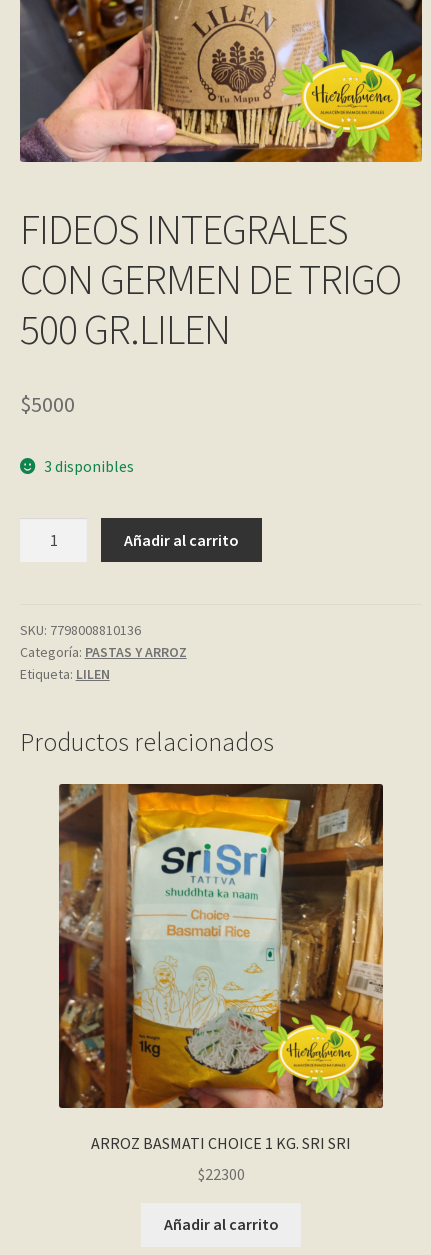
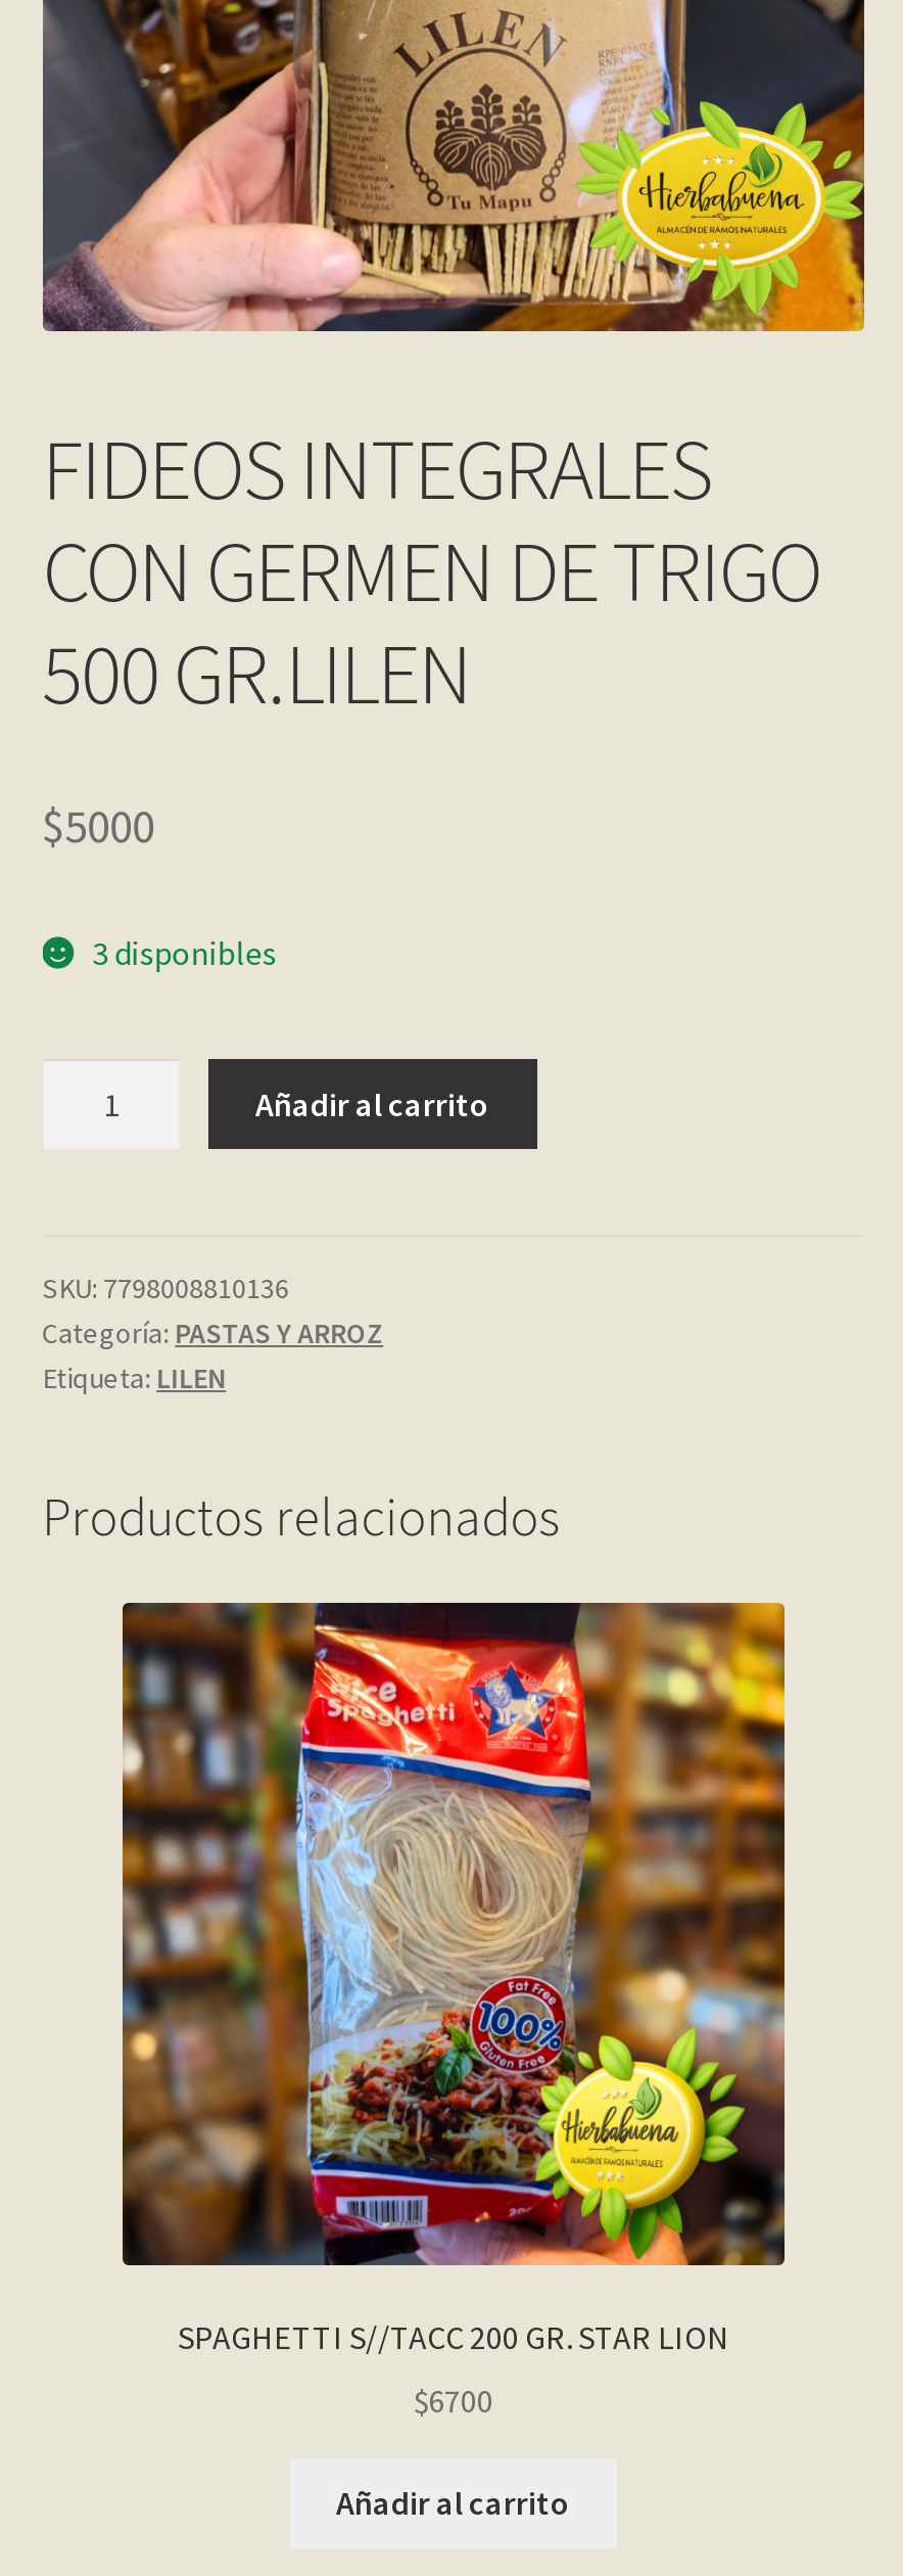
[58,783,384,1153] [image] | ARROZ BASMATI CHOICE 1 KG. SRI SRI -> [121,1601,787,2357] [image] | SPAGHETTI S//TACC 200 GR. STAR LION
[197,1164,244,1184] $22300 -> [414,2379,493,2420] $6700

